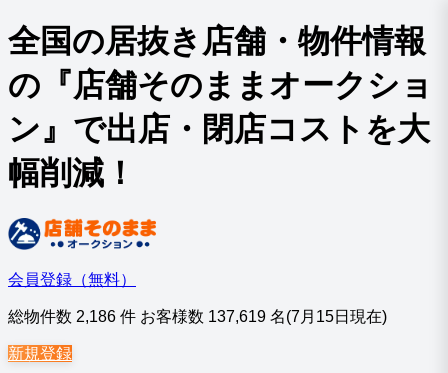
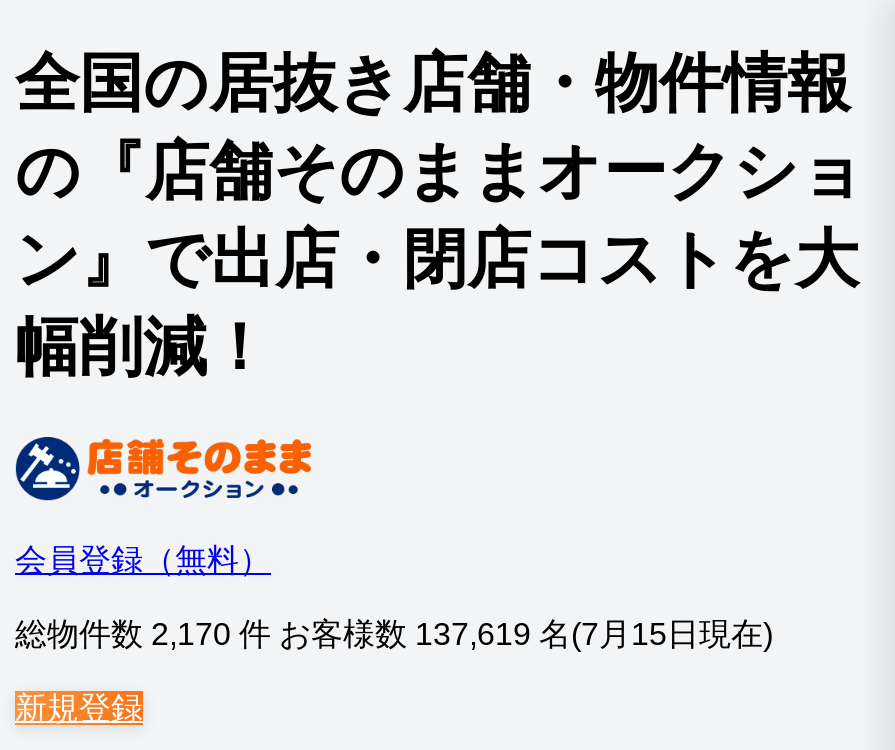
[8,308,387,325] 総物件数2,186 件 お客様数137,619名(7月15日現在) -> [15,617,773,651] 総物件数2,170 件 お客様数137,619名(7月15日現在)

